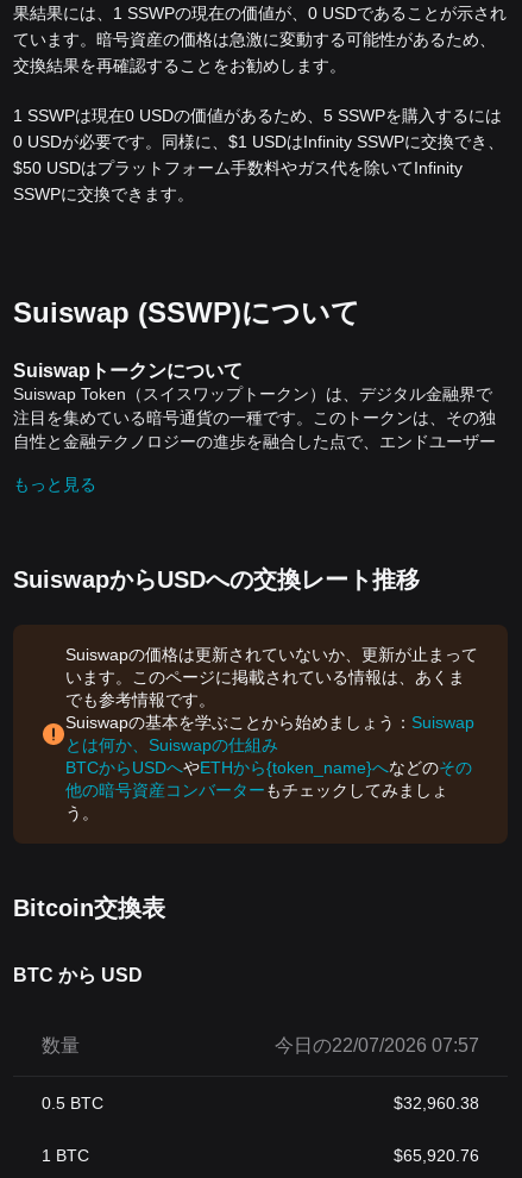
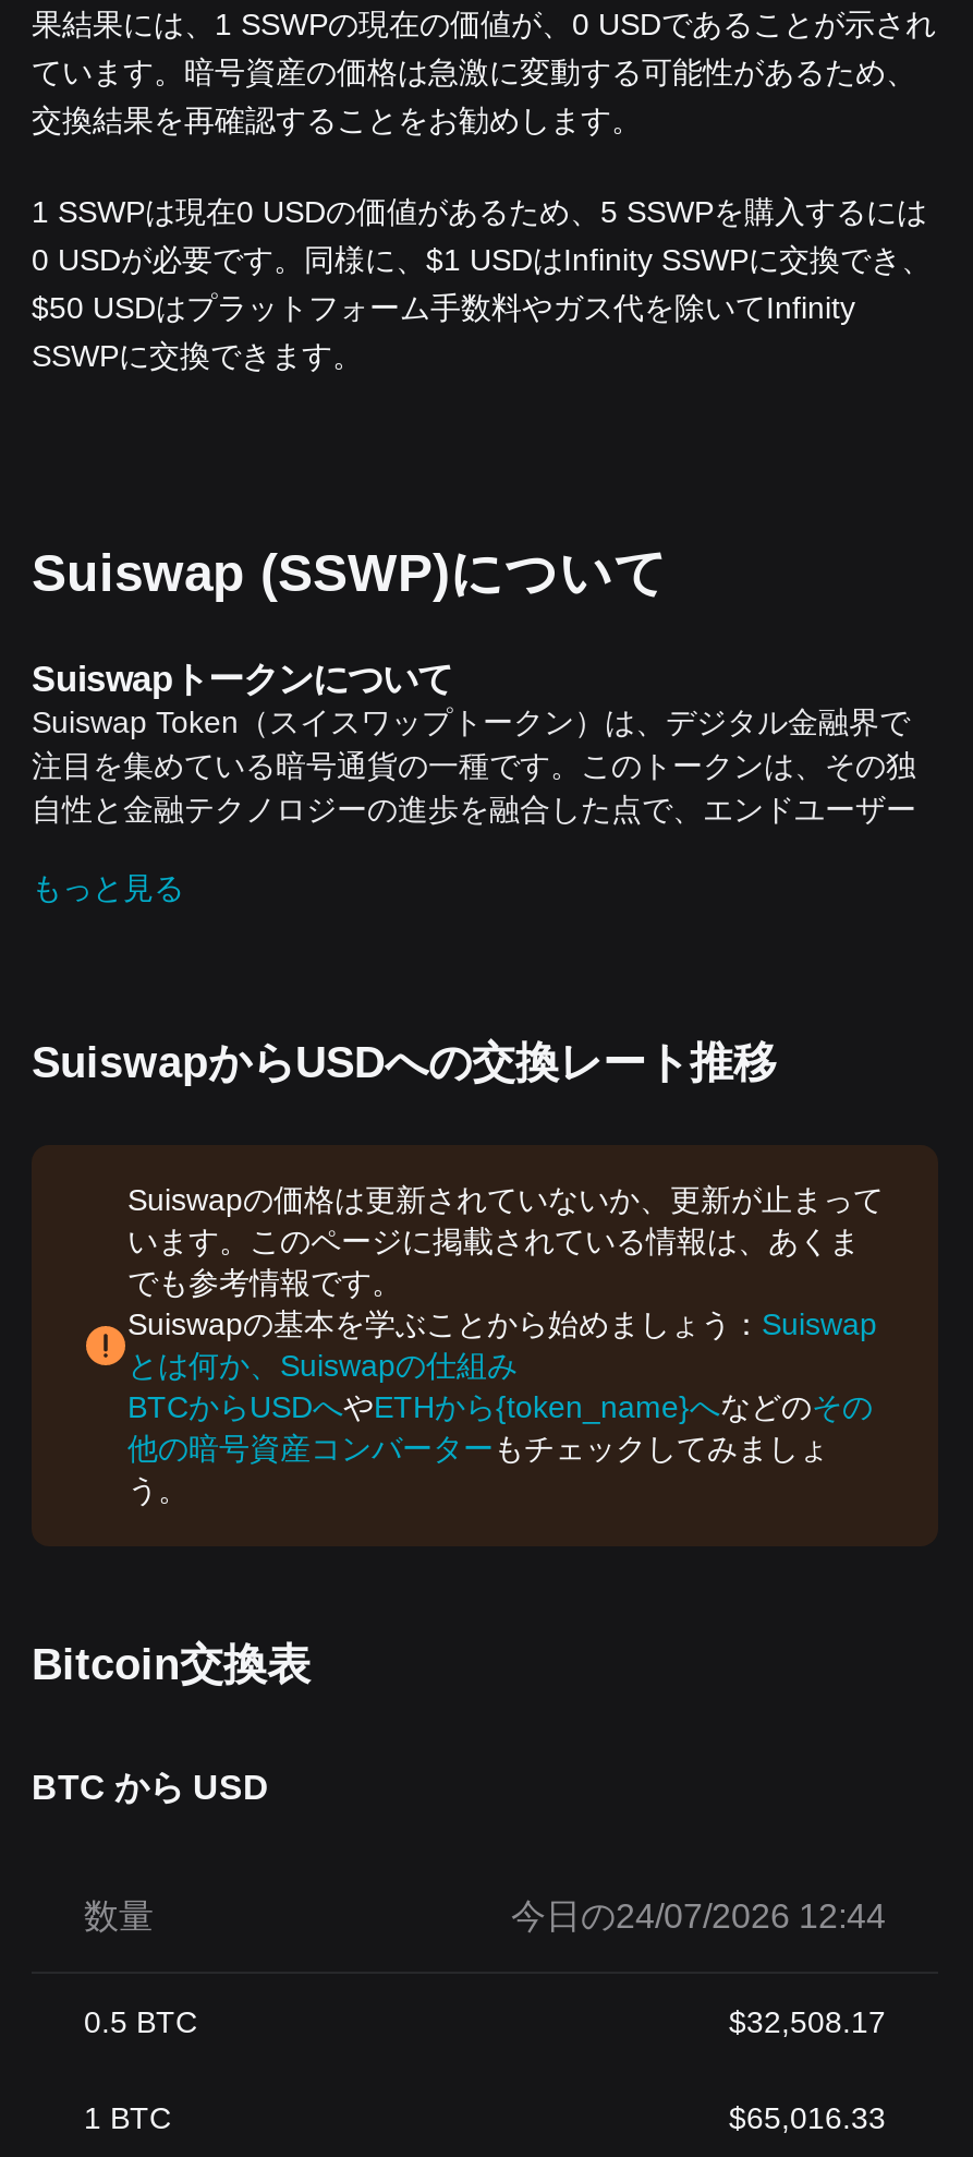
[275,1035,479,1055] 今日の22/07/2026 07:57 -> [511,1897,886,1935] 今日の24/07/2026 12:44
[394,1094,479,1113] $32,960.38 -> [729,2004,886,2039] $32,508.17
[394,1146,479,1165] $65,920.76 -> [729,2100,886,2135] $65,016.33

